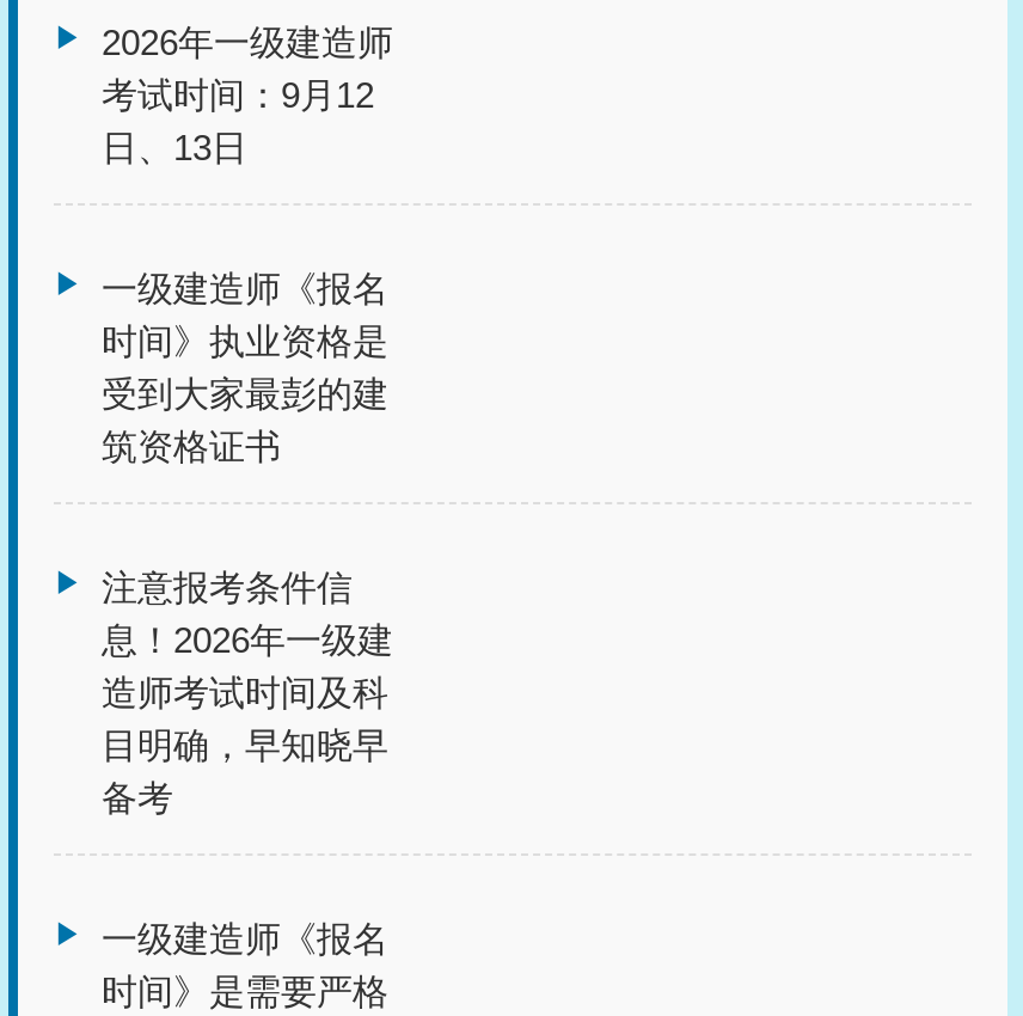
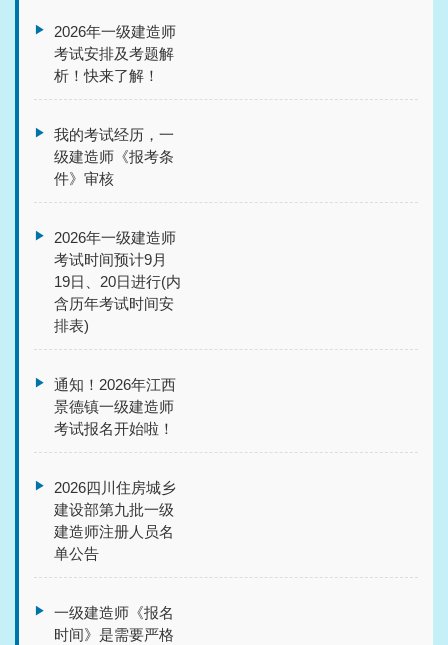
[102,73,393,816] 考试时间：9月12 | 日、13日 | 一级建造师《报名 | 时间》执业资格是 | 受到大家最彭的建 | 筑资格证书 | 注意报考条件信 | 息！2026年一级建 | 造师考试时间及科 | 目明确，早知晓早 | 备考 -> [54,44,181,561] 考试安排及考题解 | 析！快来了解！ | 我的考试经历，一 | 级建造师《报考条 | 件》审核 | 2026年一级建造师 | 考试时间预计9月 | 19日、20日进行(内 | 含历年考试时间安 | 排表) | 通知！2026年江西 | 景德镇一级建造师 | 考试报名开始啦！ | 2026四川住房城乡 | 建设部第九批一级 | 建造师注册人员名 | 单公告

